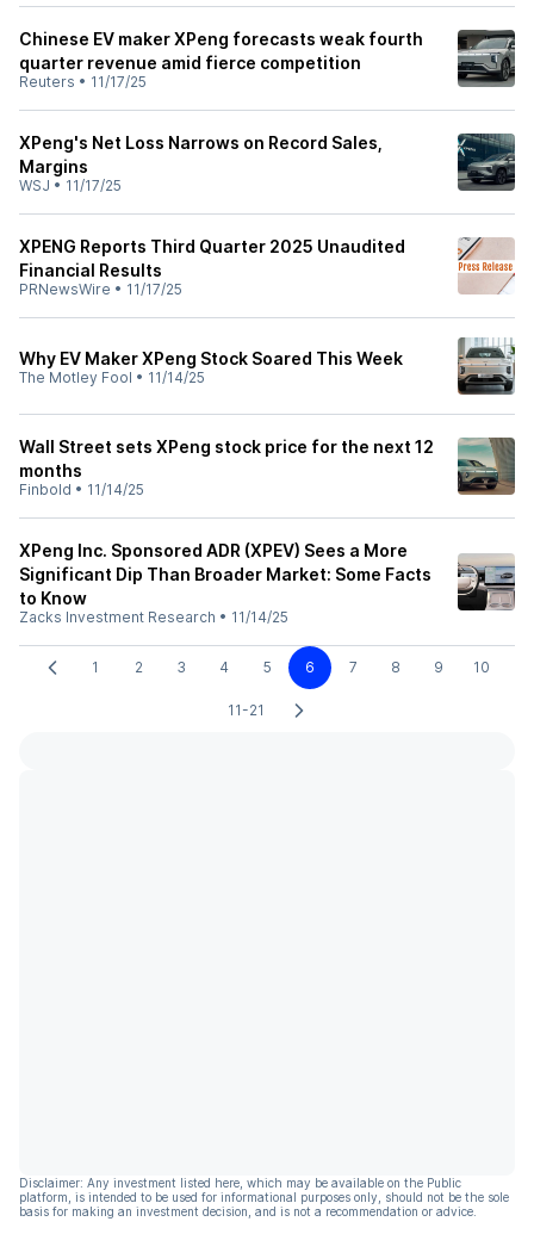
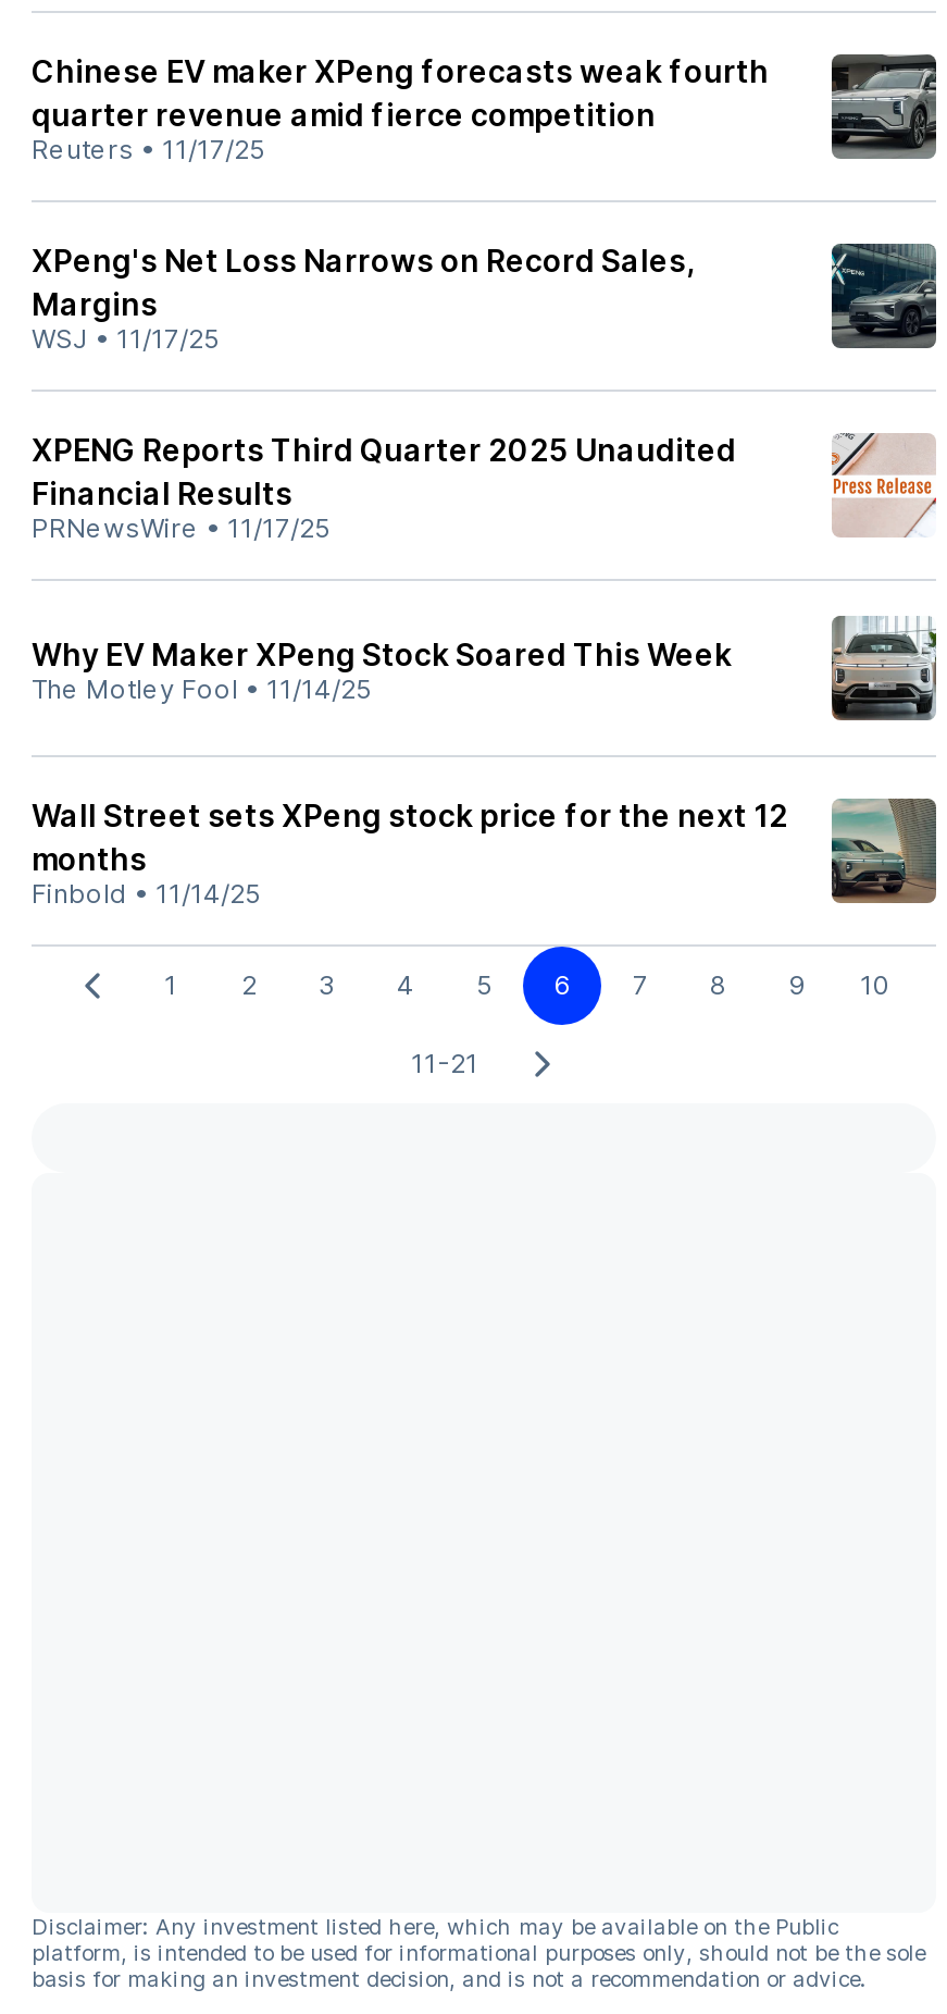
[19,540,515,626] [image] | XPeng Inc. Sponsored ADR (XPEV) Sees a More | Significant Dip Than Broader Market: Some Facts | to Know | Zacks Investment Research • 11/14/25 -> none

